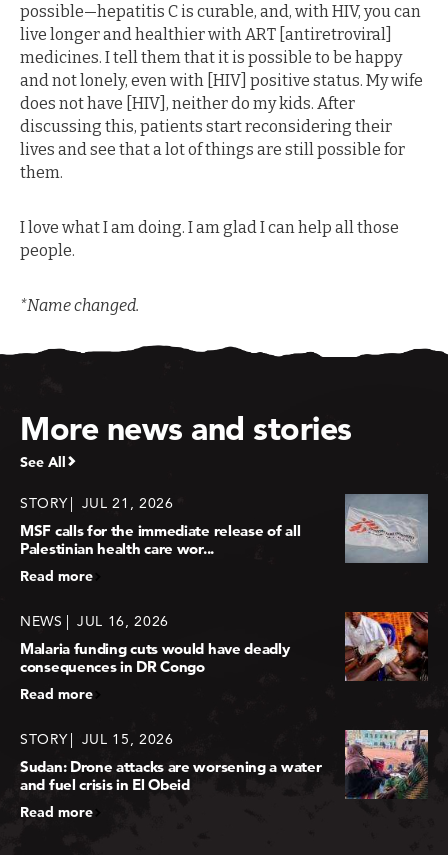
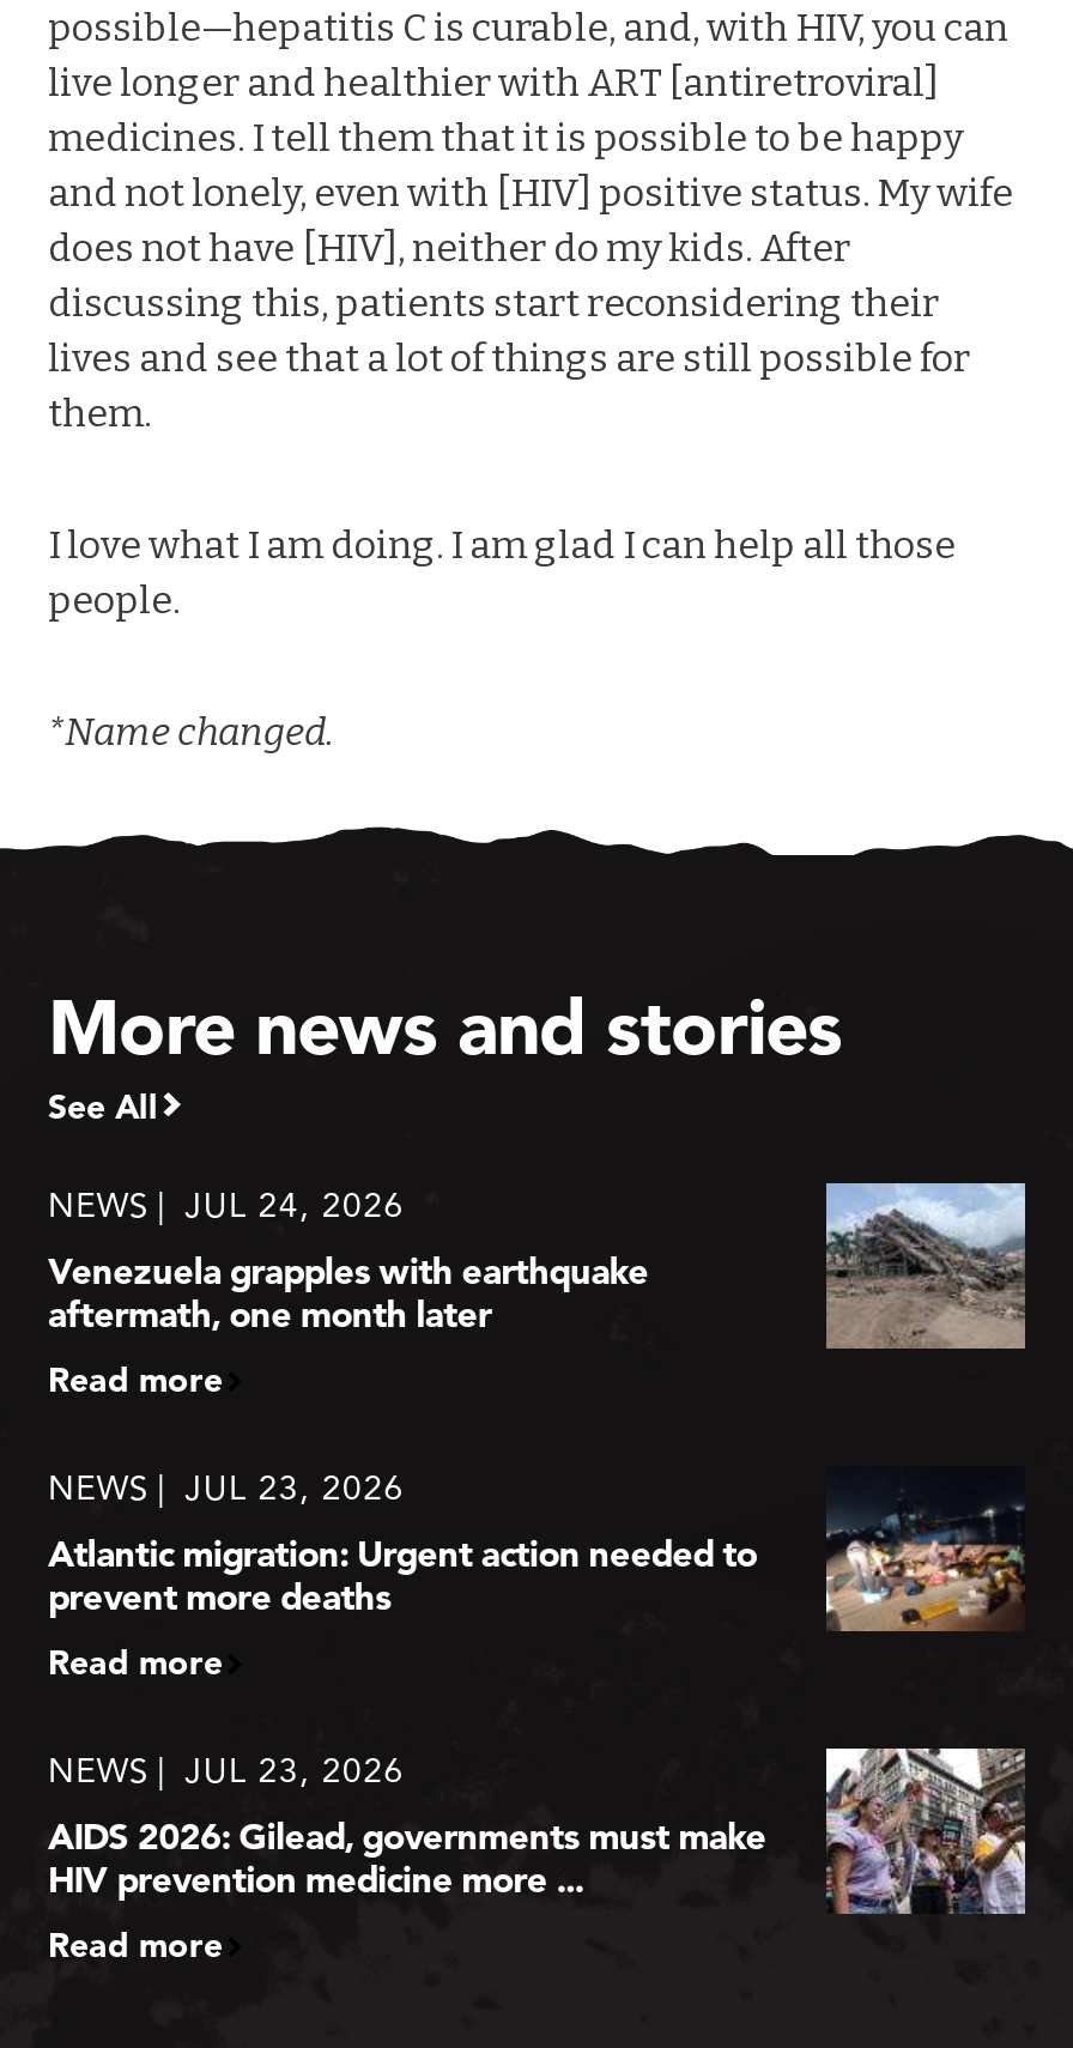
[20,494,173,512] STORY | JUL 21, 2026 -> [48,1183,405,1226] NEWS | JUL 24, 2026
[345,494,428,563] [image] -> [826,1183,1025,1349] [image]
[20,521,300,558] MSF calls for the immediate release of all | Palestinian health care wor... -> [48,1248,649,1336] Venezuela grapples with earthquake | aftermath, one month later
[20,612,169,630] NEWS JUL 16, 2026 -> [48,1466,405,1509] NEWS JUL 23, 2026
[344,611,429,681] [image] -> [824,1466,1025,1634] [image]
[20,639,290,676] Malaria funding cuts would have deadly | consequences in DR Congo -> [48,1530,757,1619] Atlantic migration: Urgent action needed to | prevent more deaths
[20,730,173,748] STORY | JUL 15, 2026 -> [48,1748,405,1791] NEWS | JUL 23, 2026
[20,729,428,799] [image] | Sudan: Drone attacks are worsening a water | and fuel crisis in El Obeid -> [48,1746,1027,1916] [image] | AIDS 2026: Gilead, governments must make | HIV prevention medicine more ...

